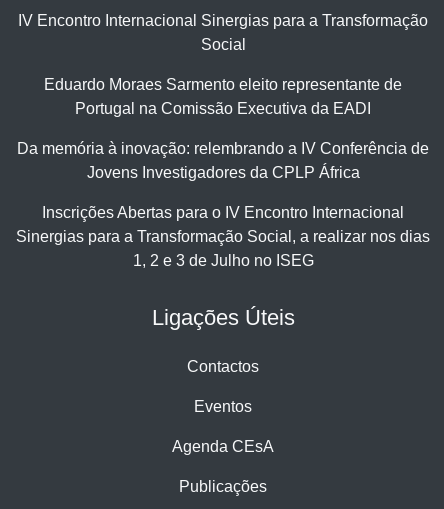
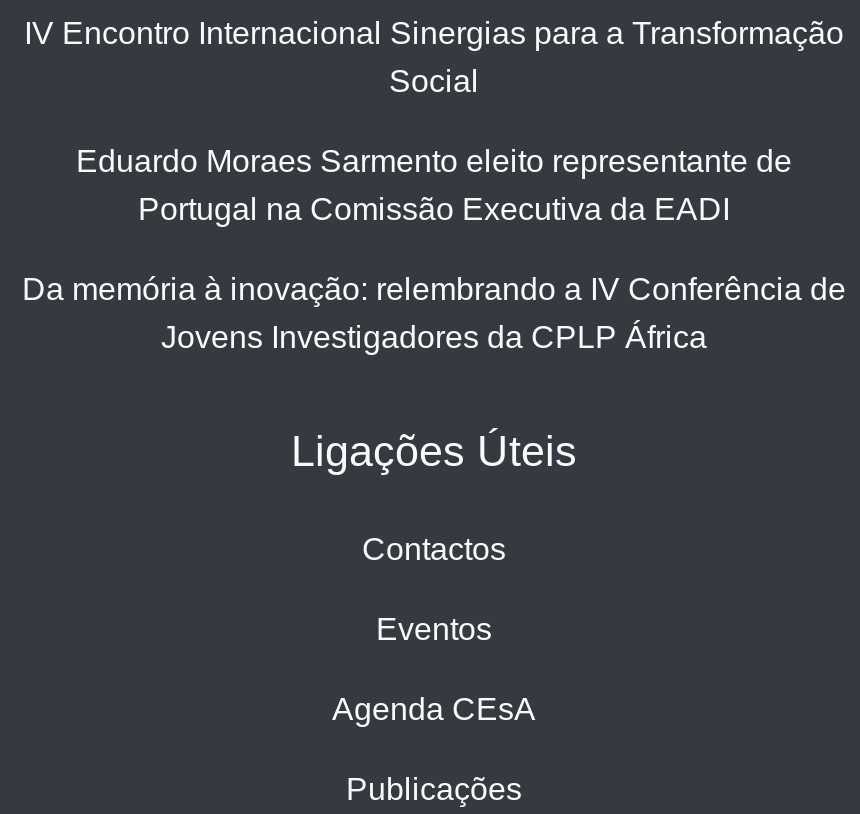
[16,204,430,269] Inscrições Abertas para o IV Encontro Internacional | Sinergias para a Transformação Social, a realizar nos dias | 1, 2 e 3 de Julho no ISEG -> none

